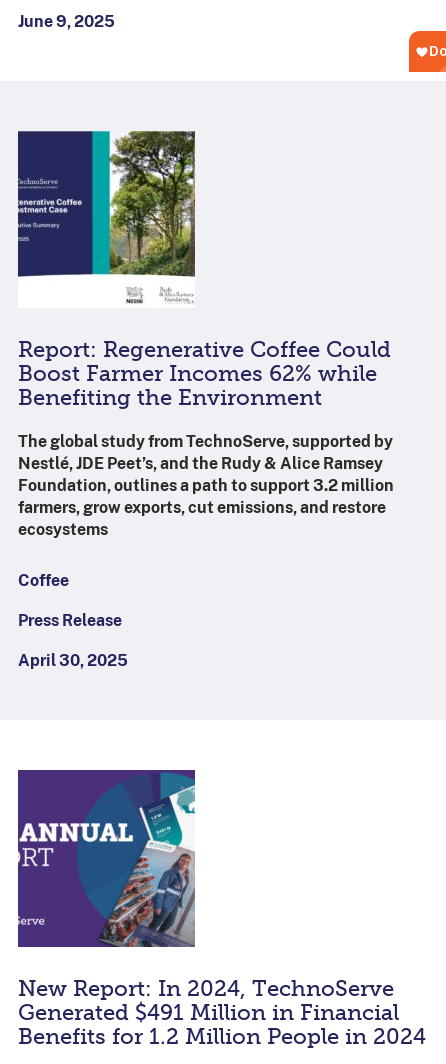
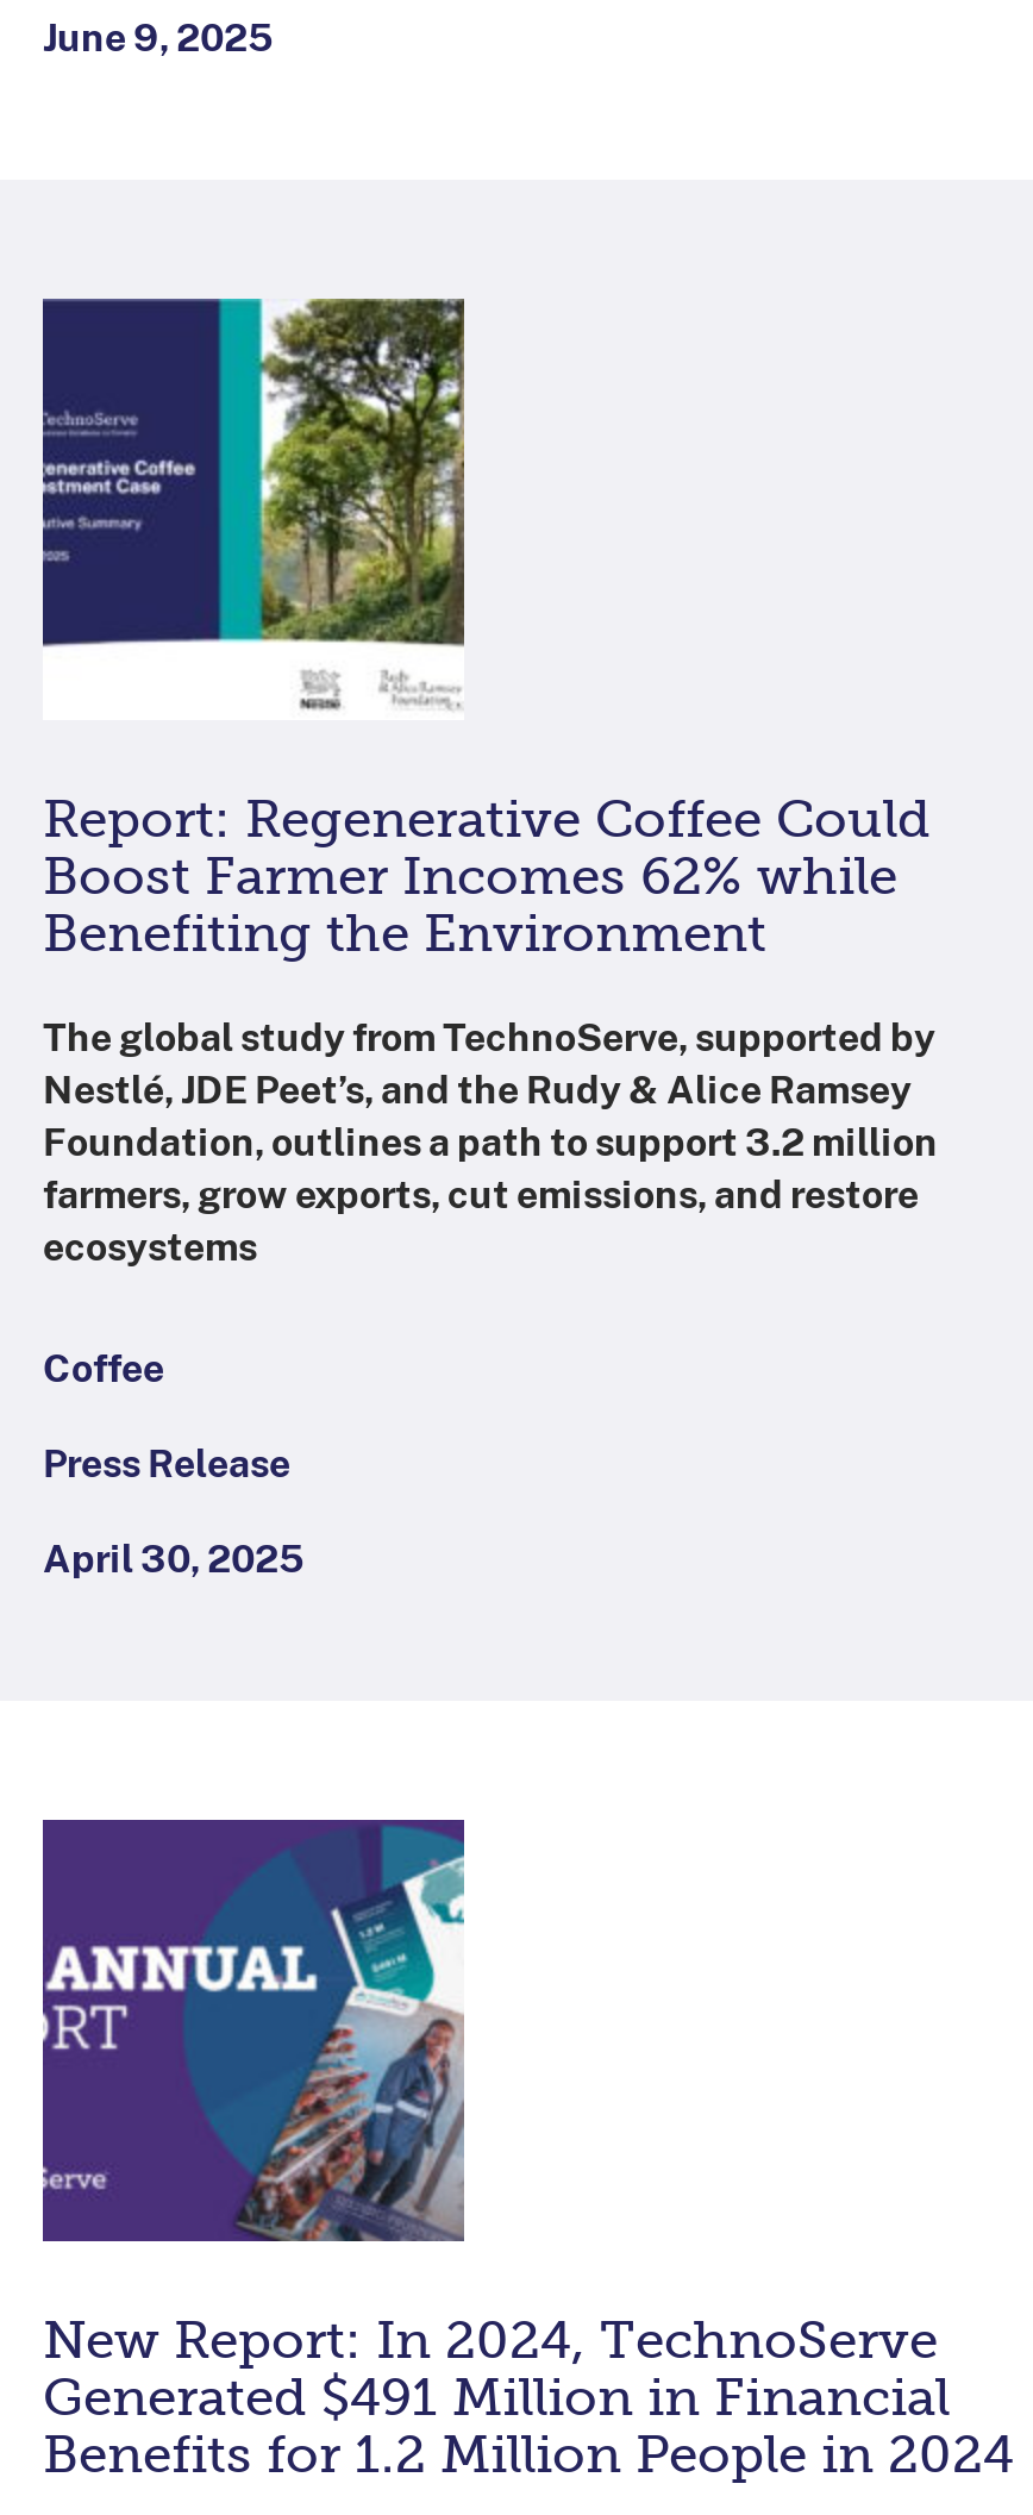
[408,30,443,73] [image] -> none

